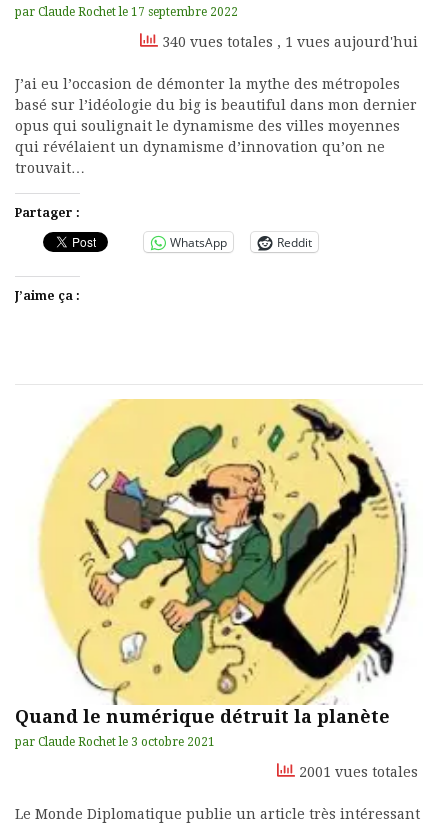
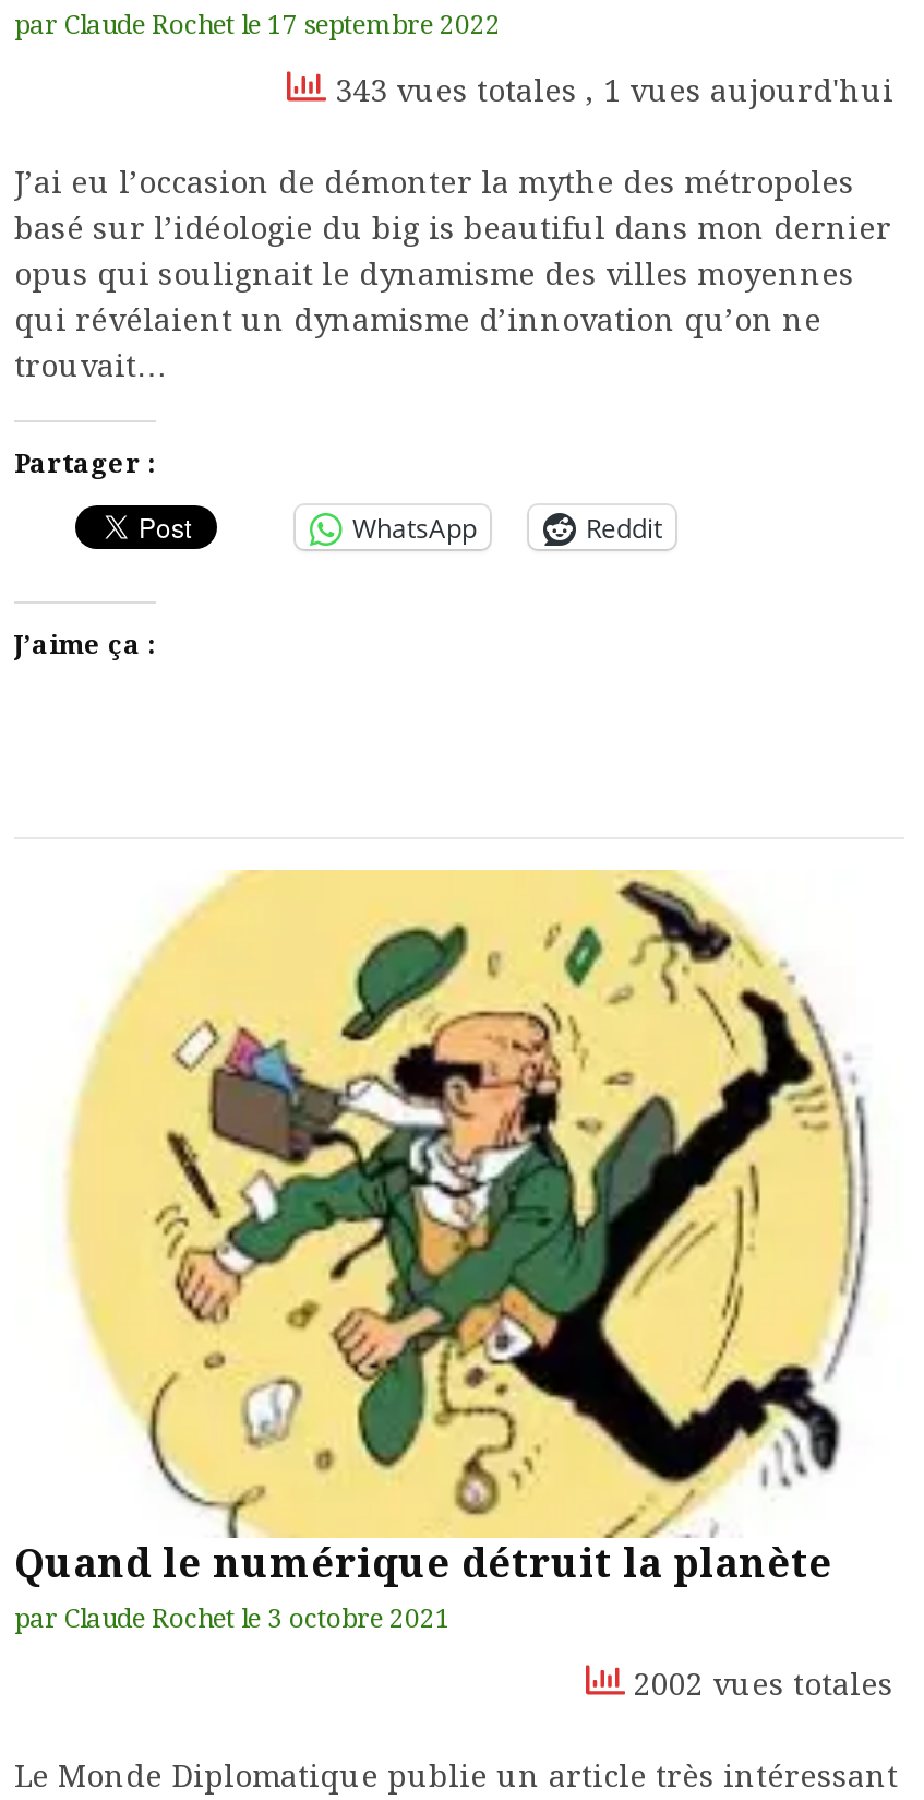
[158,34,418,50] 340 vues totales, 1 vues aujourd'hui -> [326,73,893,108] 343 vues totales, 1 vues aujourd'hui
[295,764,418,780] 2001 vues totales -> [625,1666,893,1701] 2002 vues totales

